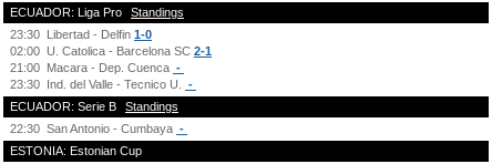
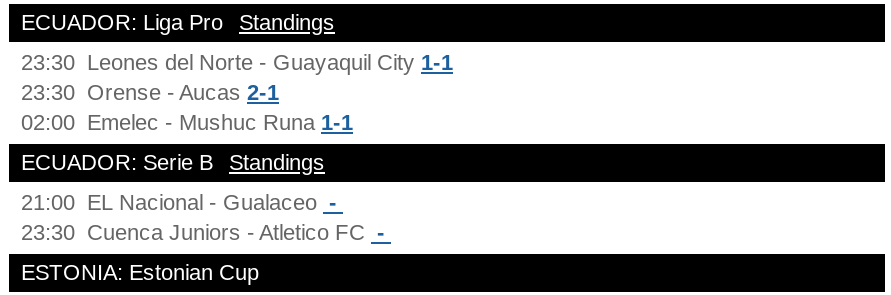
[10,28,212,91] 23:30 Libertad - Delfin 1-0 | 02:00 U. Catolica - Barcelona SC 2-1 | 21:00 Macara - Dep. Cuenca - | 23:30 Ind. del Valle - Tecnico U. - -> [21,50,453,134] 23:30 Leones del Norte - Guayaquil City 1-1 | 23:30 Orense - Aucas 2-1 | 02:00 Emelec - Mushuc Runa 1-1
[10,122,187,135] 22:30 San Antonio - Cumbaya - -> [21,190,391,244] 21:00 EL Nacional - Gualaceo - | 23:30 Cuenca Juniors - Atletico FC -

